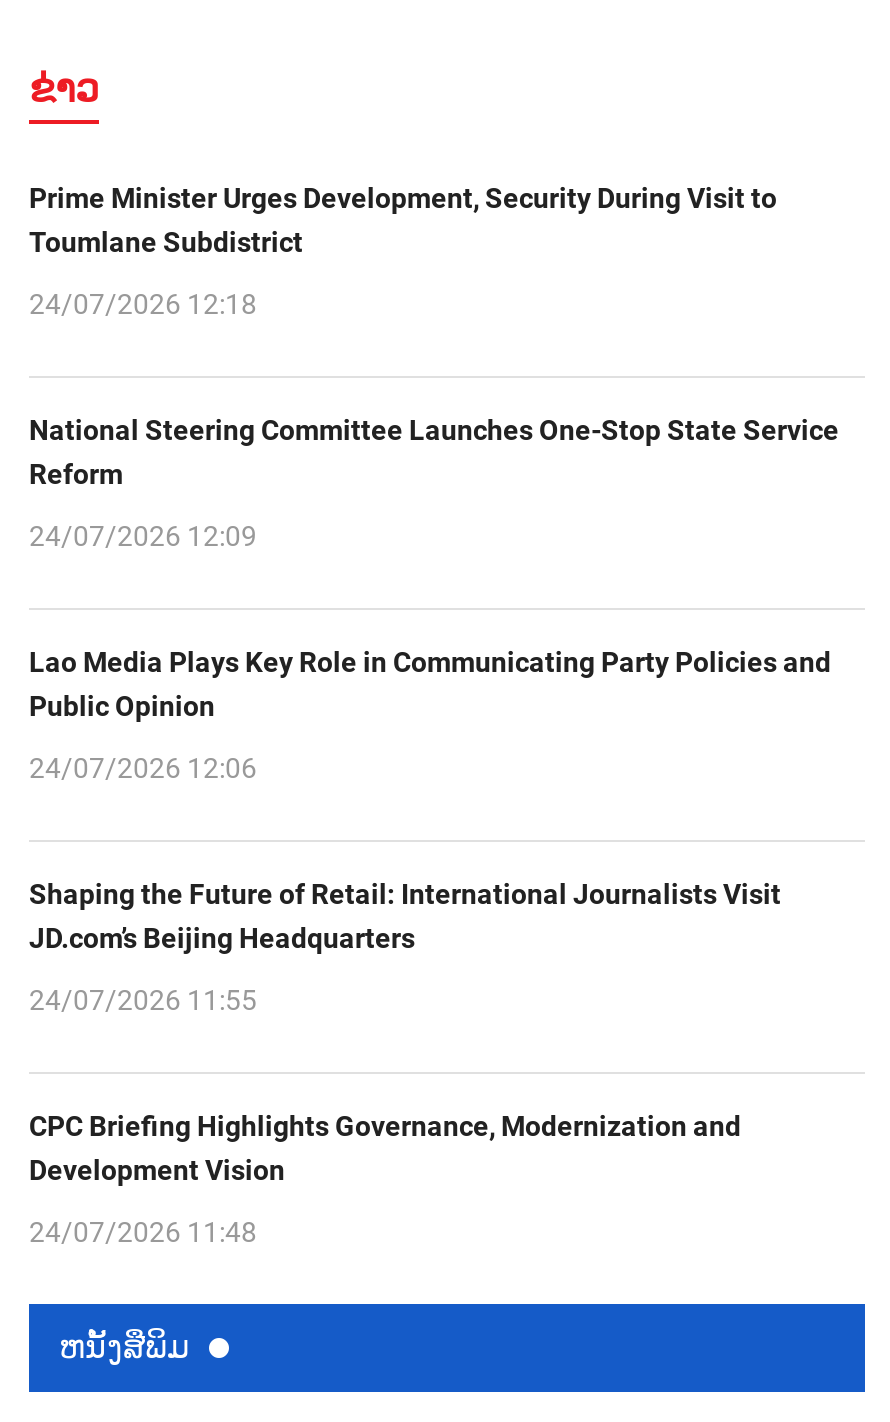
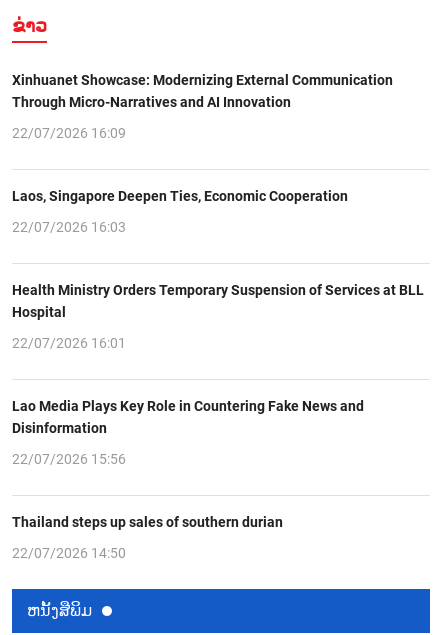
[29,183,777,259] Prime Minister Urges Development, Security During Visit to | Toumlane Subdistrict -> [12,72,393,110] Xinhuanet Showcase: Modernizing External Communication | Through Micro-Narratives and AI Innovation
[29,289,257,321] 24/07/2026 12:18 -> [12,125,126,141] 22/07/2026 16:09
[29,415,839,491] National Steering Committee Launches One-Stop State Service | Reform -> [12,188,348,204] Laos, Singapore Deepen Ties, Economic Cooperation
[29,521,257,553] 24/07/2026 12:09 -> [12,219,126,235] 22/07/2026 16:03
[29,647,831,723] Lao Media Plays Key Role in Communicating Party Policies and | Public Opinion -> [12,282,424,320] Health Ministry Orders Temporary Suspension of Services at BLL | Hospital
[29,753,257,785] 24/07/2026 12:06 -> [12,335,126,351] 22/07/2026 16:01
[29,879,781,955] Shaping the Future of Retail: International Journalists Visit | JD.com’s Beijing Headquarters -> [12,398,364,436] Lao Media Plays Key Role in Countering Fake News and | Disinformation
[29,985,257,1017] 24/07/2026 11:55 -> [12,451,126,467] 22/07/2026 15:56
[29,1111,741,1187] CPC Briefing Highlights Governance, Modernization and | Development Vision -> [12,514,283,530] Thailand steps up sales of southern durian
[29,1217,257,1249] 24/07/2026 11:48 -> [12,545,126,561] 22/07/2026 14:50

